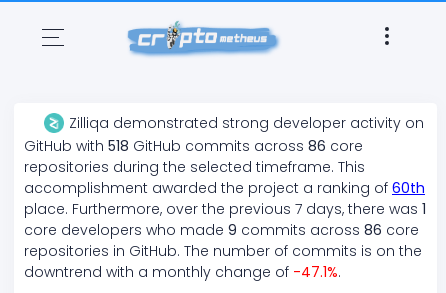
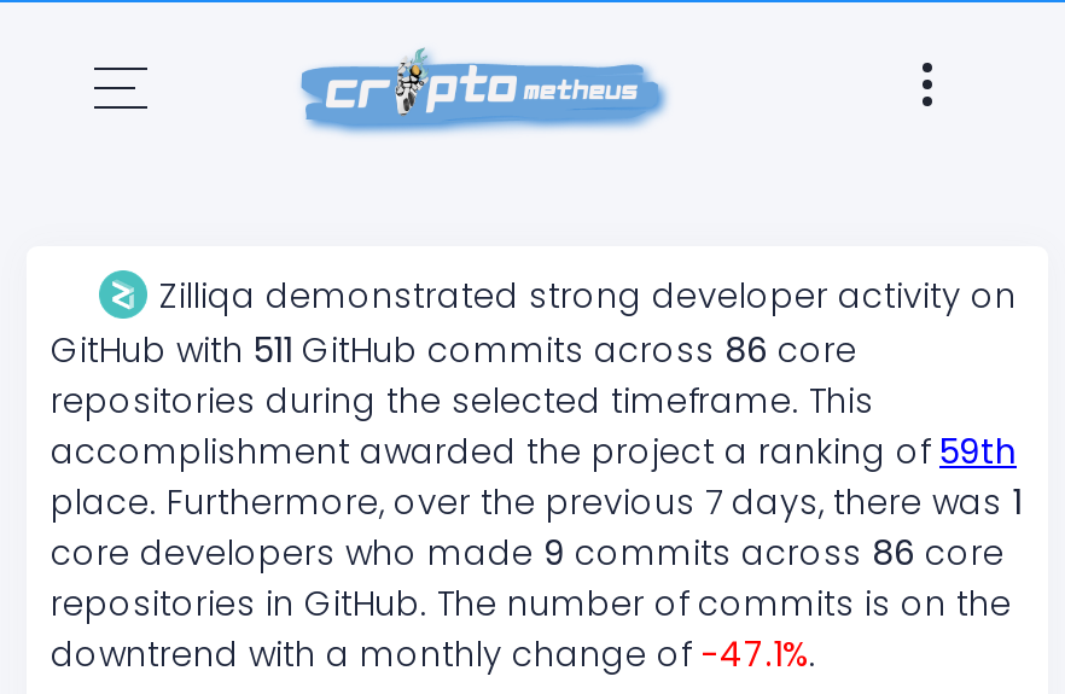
[24,136,363,156] GitHub with 518 GitHub commits across 86 core -> [51,327,857,375] GitHub with 511 GitHub commits across 86 core
[24,178,425,198] accomplishment awarded the project a ranking of 60th -> [51,428,1017,476] accomplishment awarded the project a ranking of 59th

